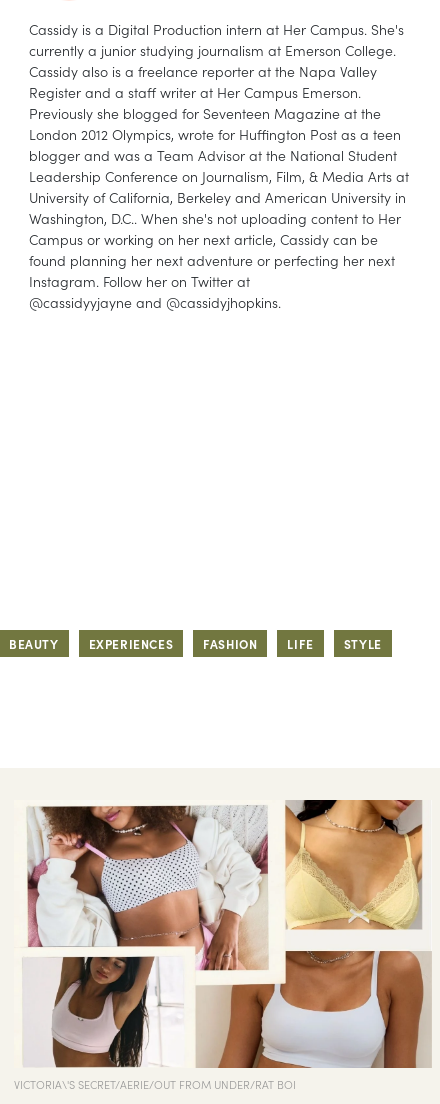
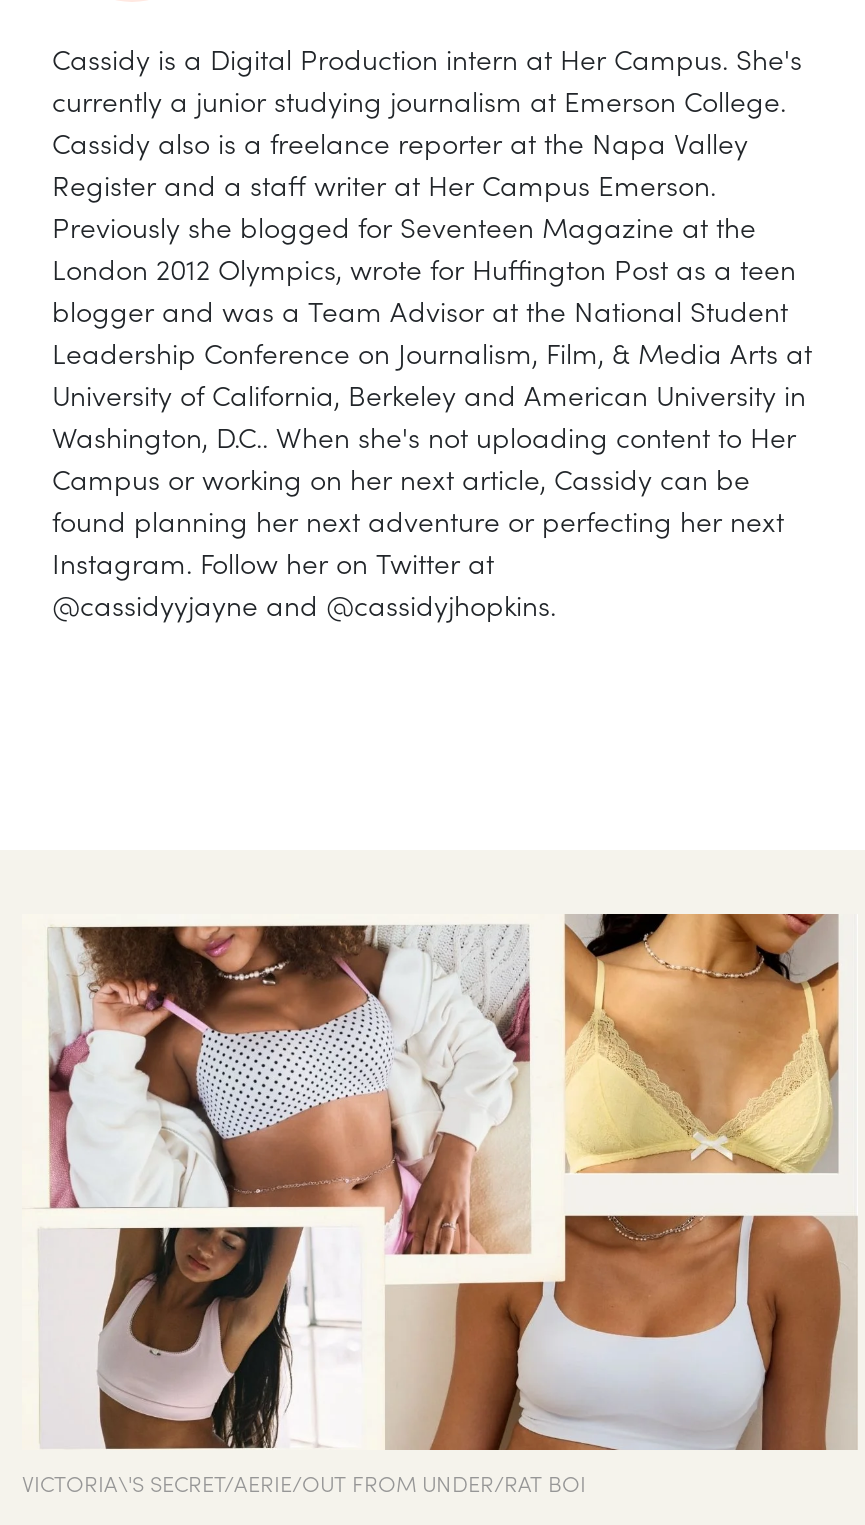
[9,634,382,651] BEAUTY | EXPERIENCES | FASHION | LIFE | STYLE -> none

